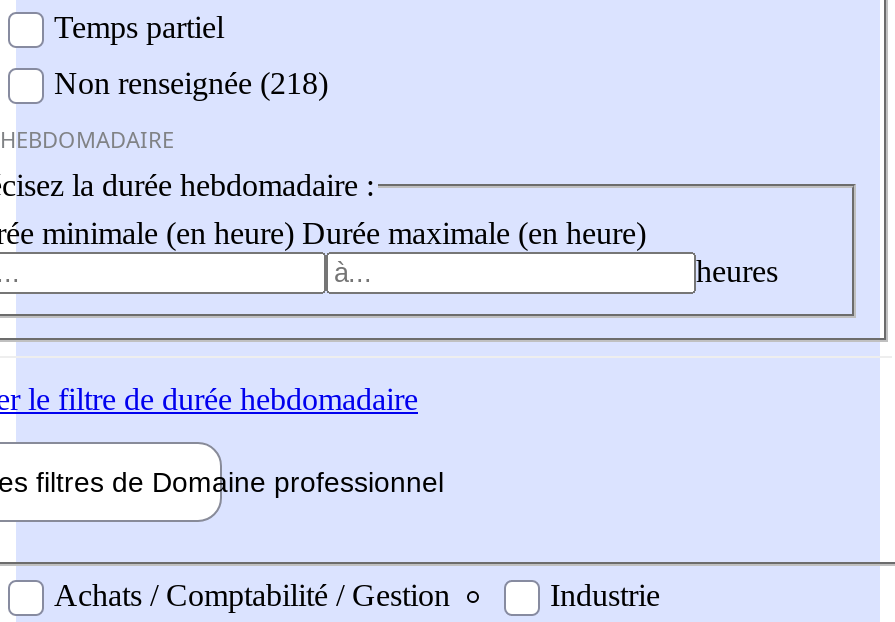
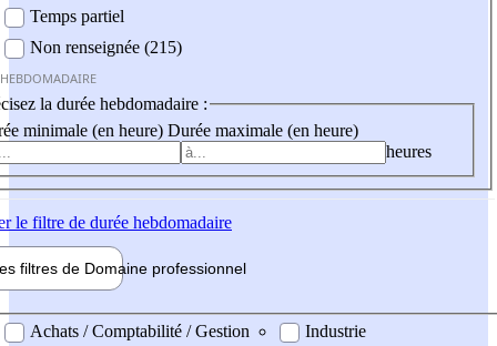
[54,67,328,101] Non renseignée (218) -> [30,38,182,57] Non renseignée (215)

